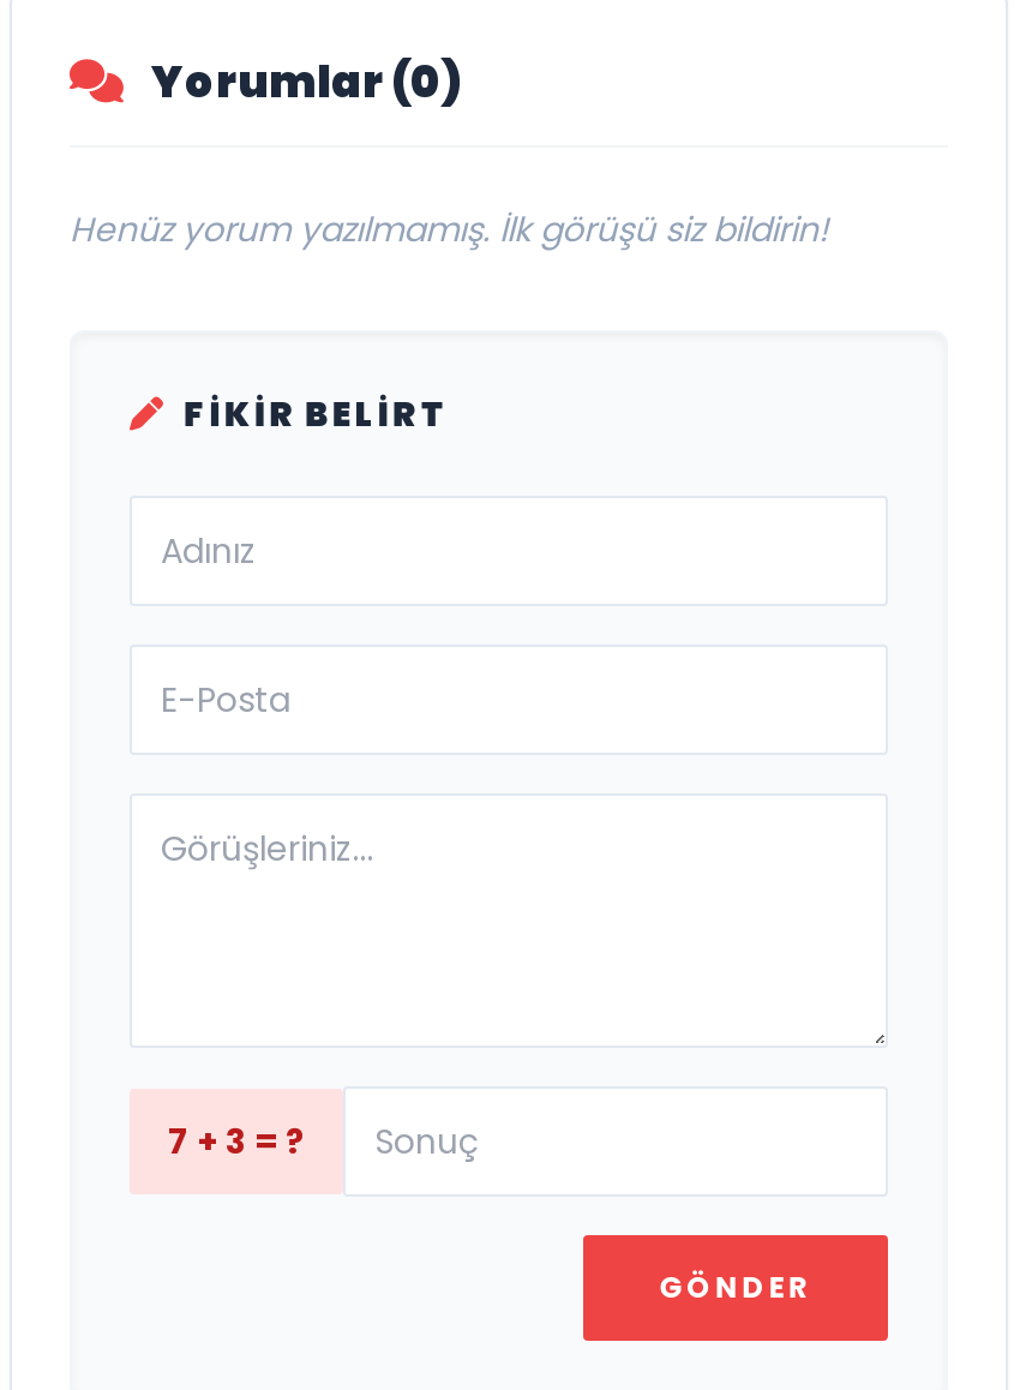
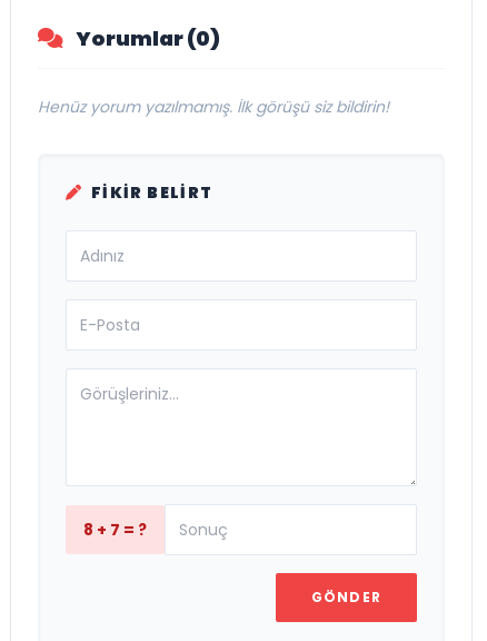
[168,1119,305,1167] 7 + 3 = ? -> [83,519,147,541] 8 + 7 = ?

